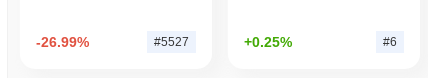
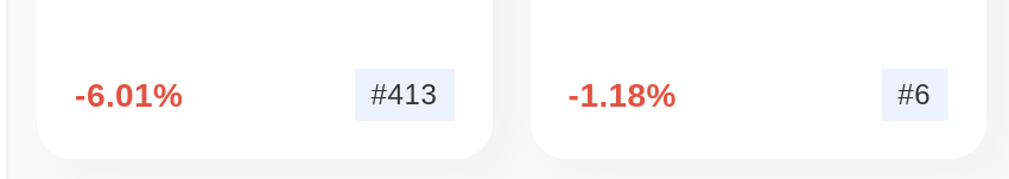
[36,34,189,50] -26.99% | #5527 -> [75,75,438,113] -6.01% | #413
[244,34,292,50] +0.25% -> [568,75,675,113] -1.18%

